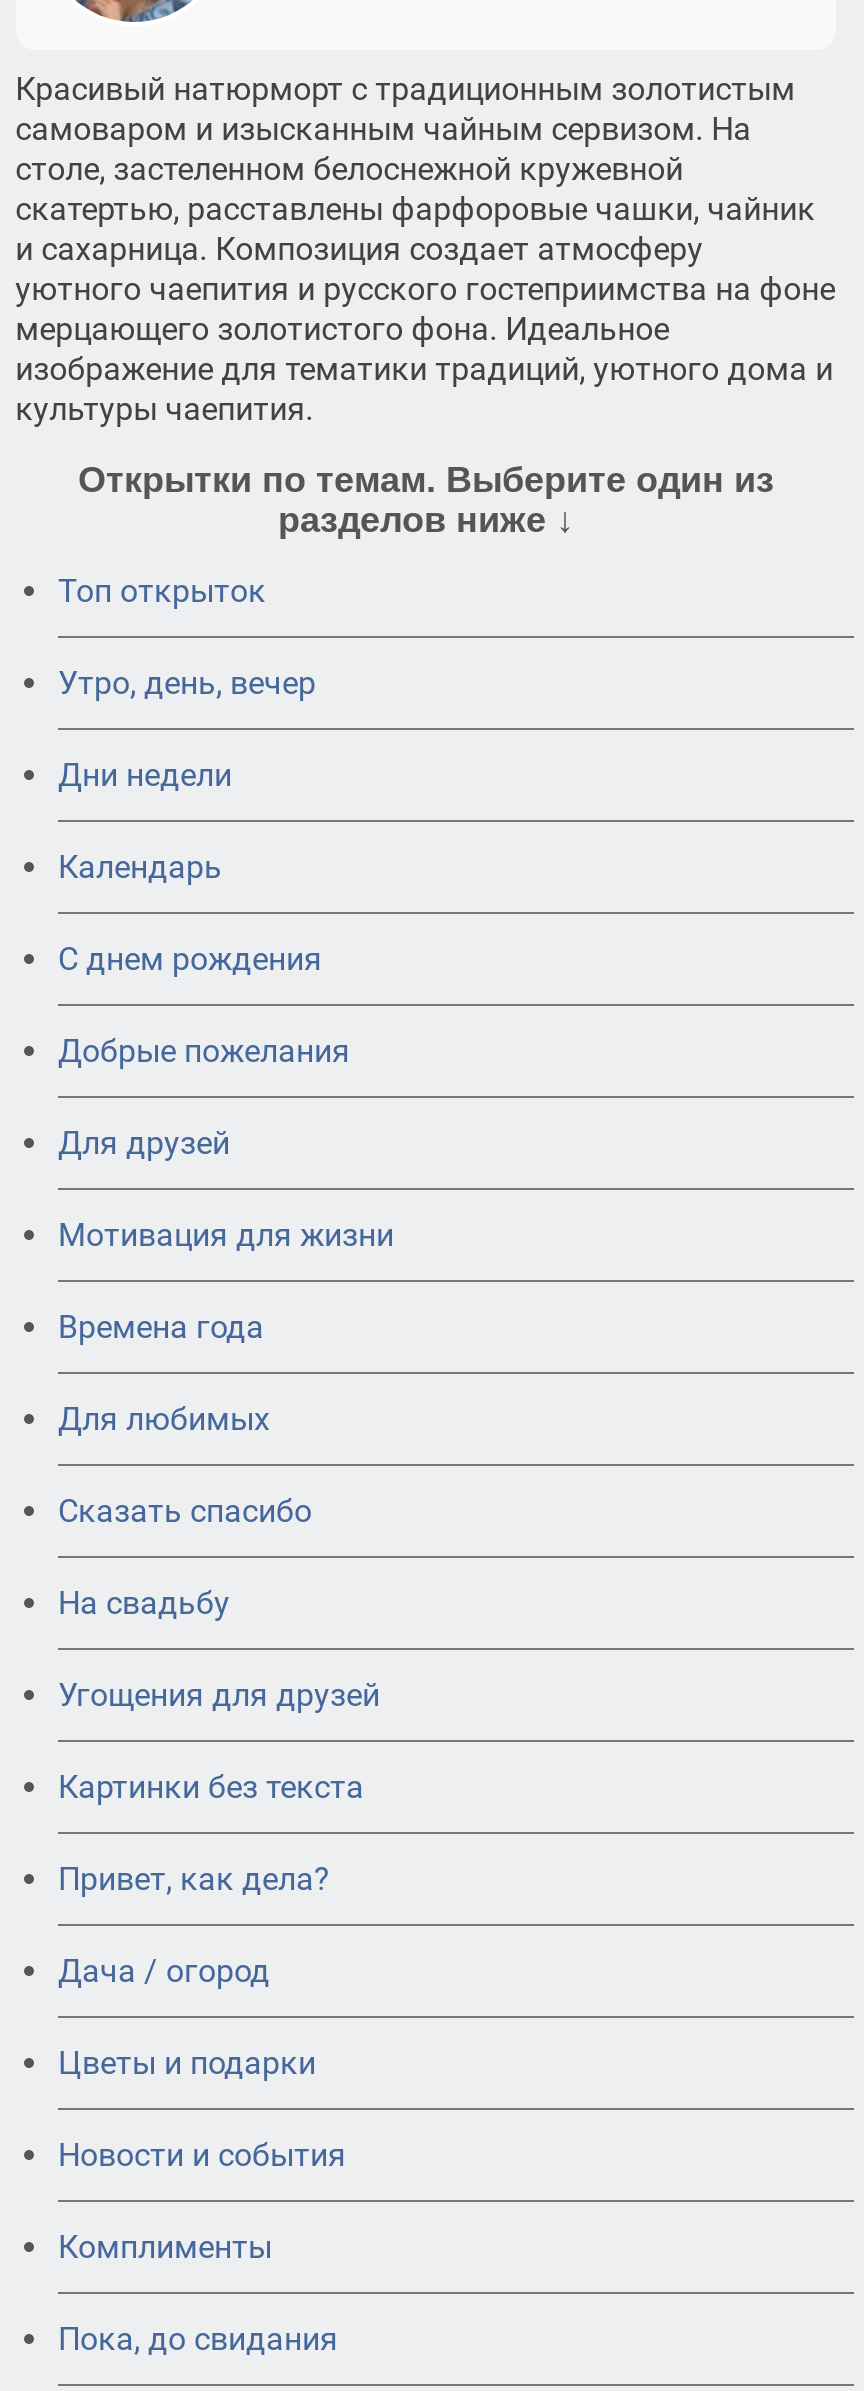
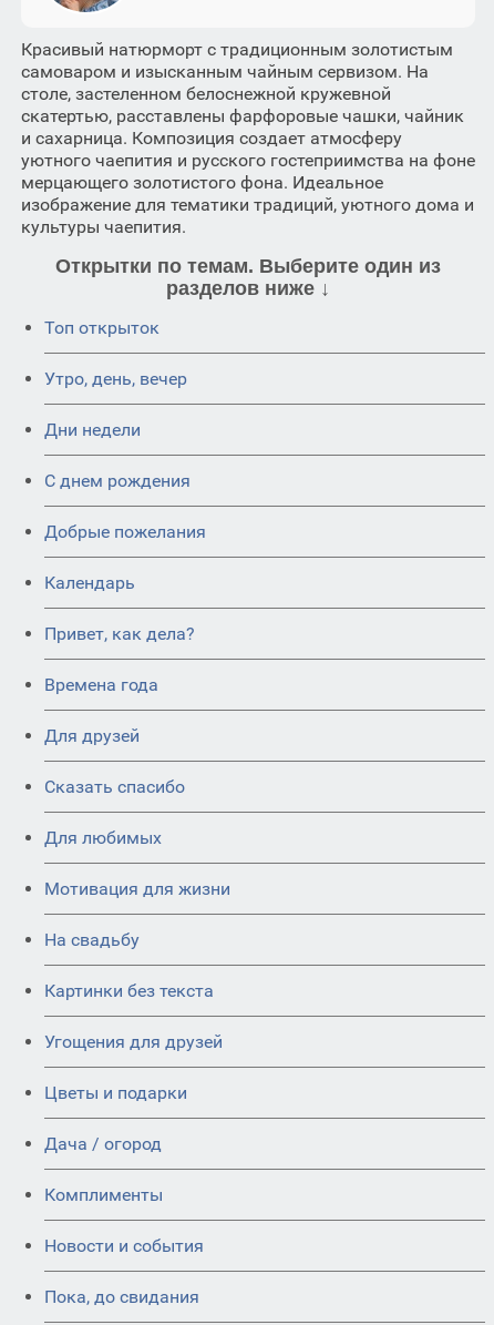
moved [58,847,222,885] -> [44,572,135,593]: Календарь
moved [58,939,350,1069] -> [44,470,206,542]: C днем рождения | Добрые пожелания
moved [58,1123,394,1805] -> [44,674,230,1052]: Времена года | Для друзей | Сказать спасибо | Для любимых | Мотивация для жизни | На свадьбу | Картинки без текста | Угощения для друзей
moved [58,1859,330,1897] -> [44,623,195,644]: Привет, как дела?
moved [58,1951,270,1989] -> [44,1133,162,1154]: Дача / огород
moved [58,2043,316,2081] -> [44,1082,187,1103]: Цветы и подарки
moved [58,2135,346,2173] -> [44,1235,204,1256]: Новости и события
moved [58,2227,272,2265] -> [44,1184,163,1205]: Комплименты

